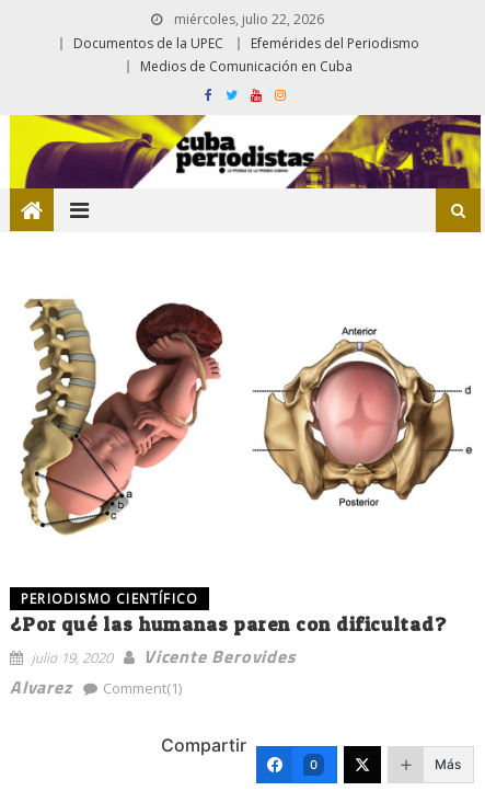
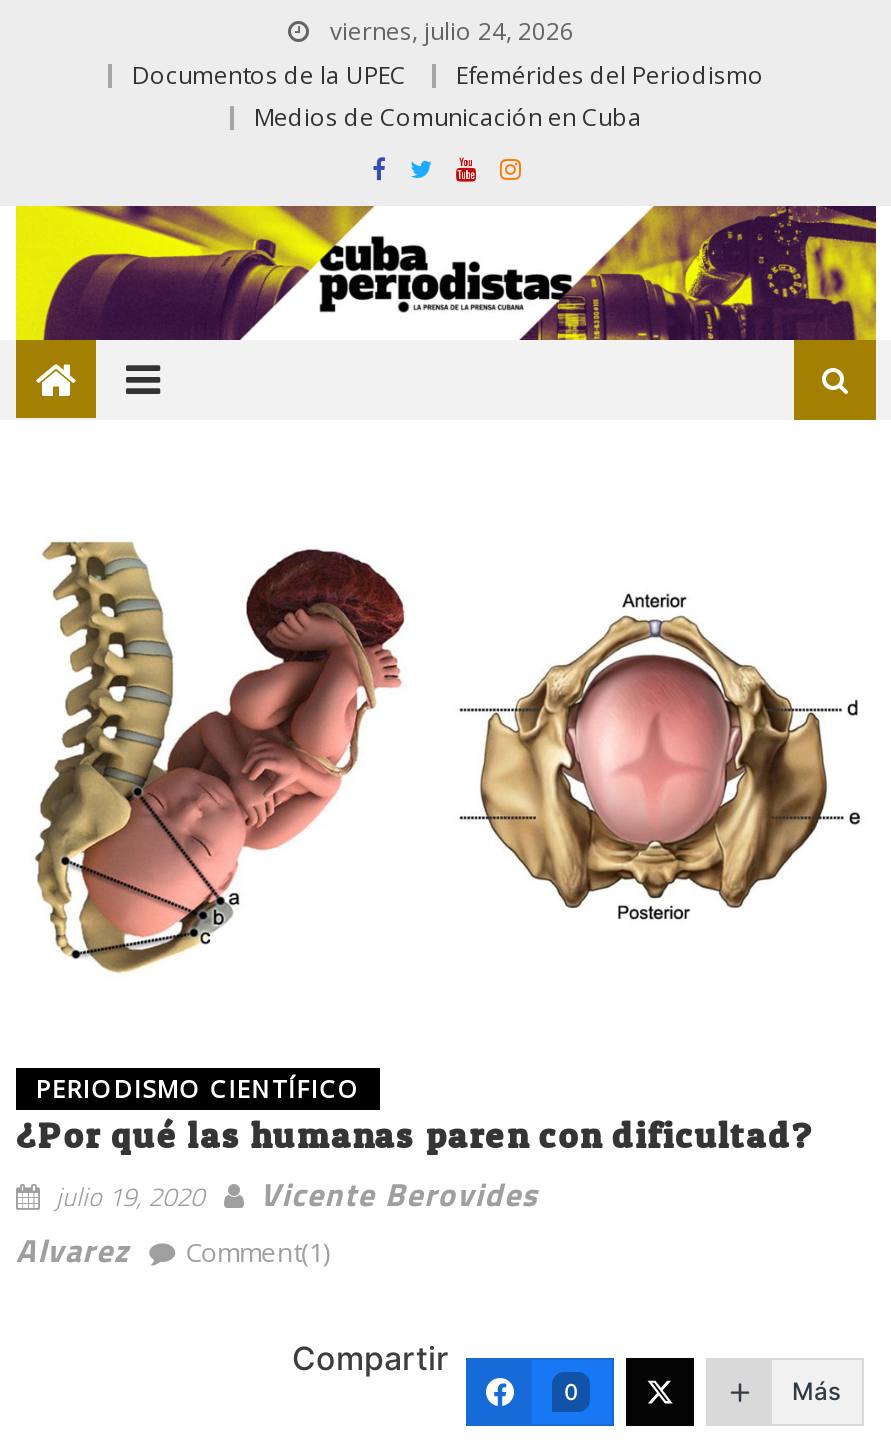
[170,10,324,28] miércoles, julio 22, 2026 -> [324,14,574,48] viernes, julio 24, 2026

